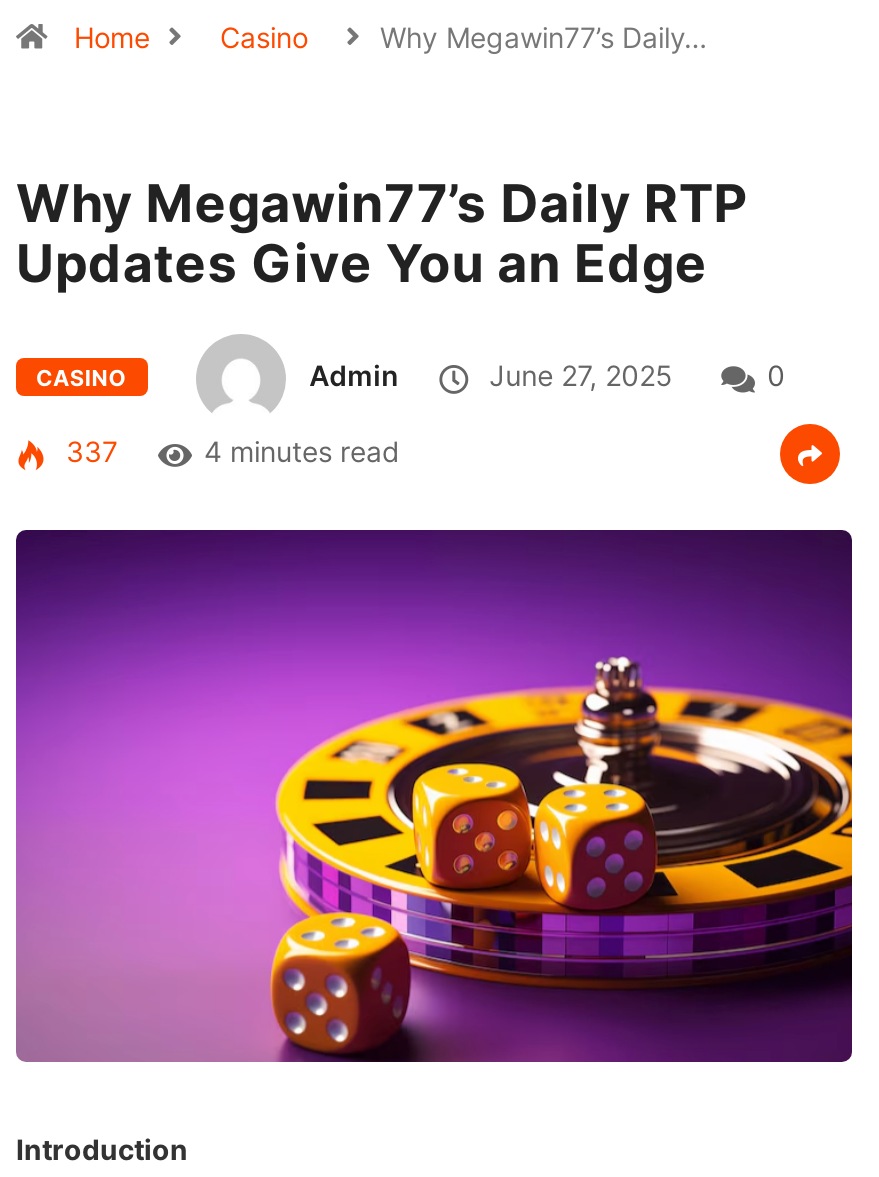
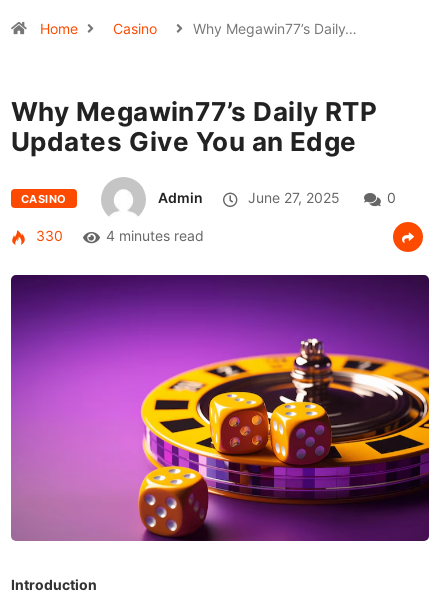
[58,434,118,468] 337 -> [32,227,63,244] 330

